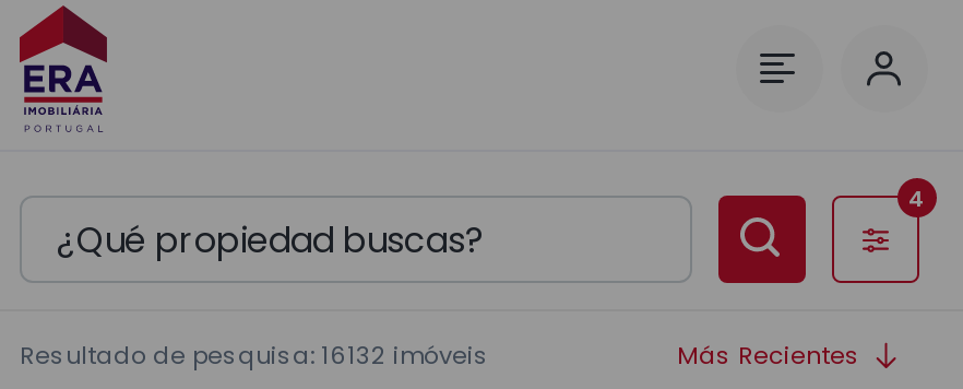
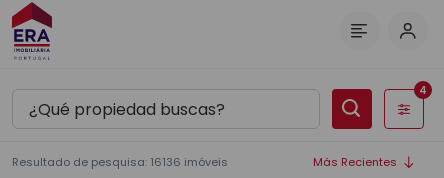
[20,338,489,373] Resultado de pesquisa 16132 imóveis -> [12,154,228,170] Resultado de pesquisa 16136 imóveis

